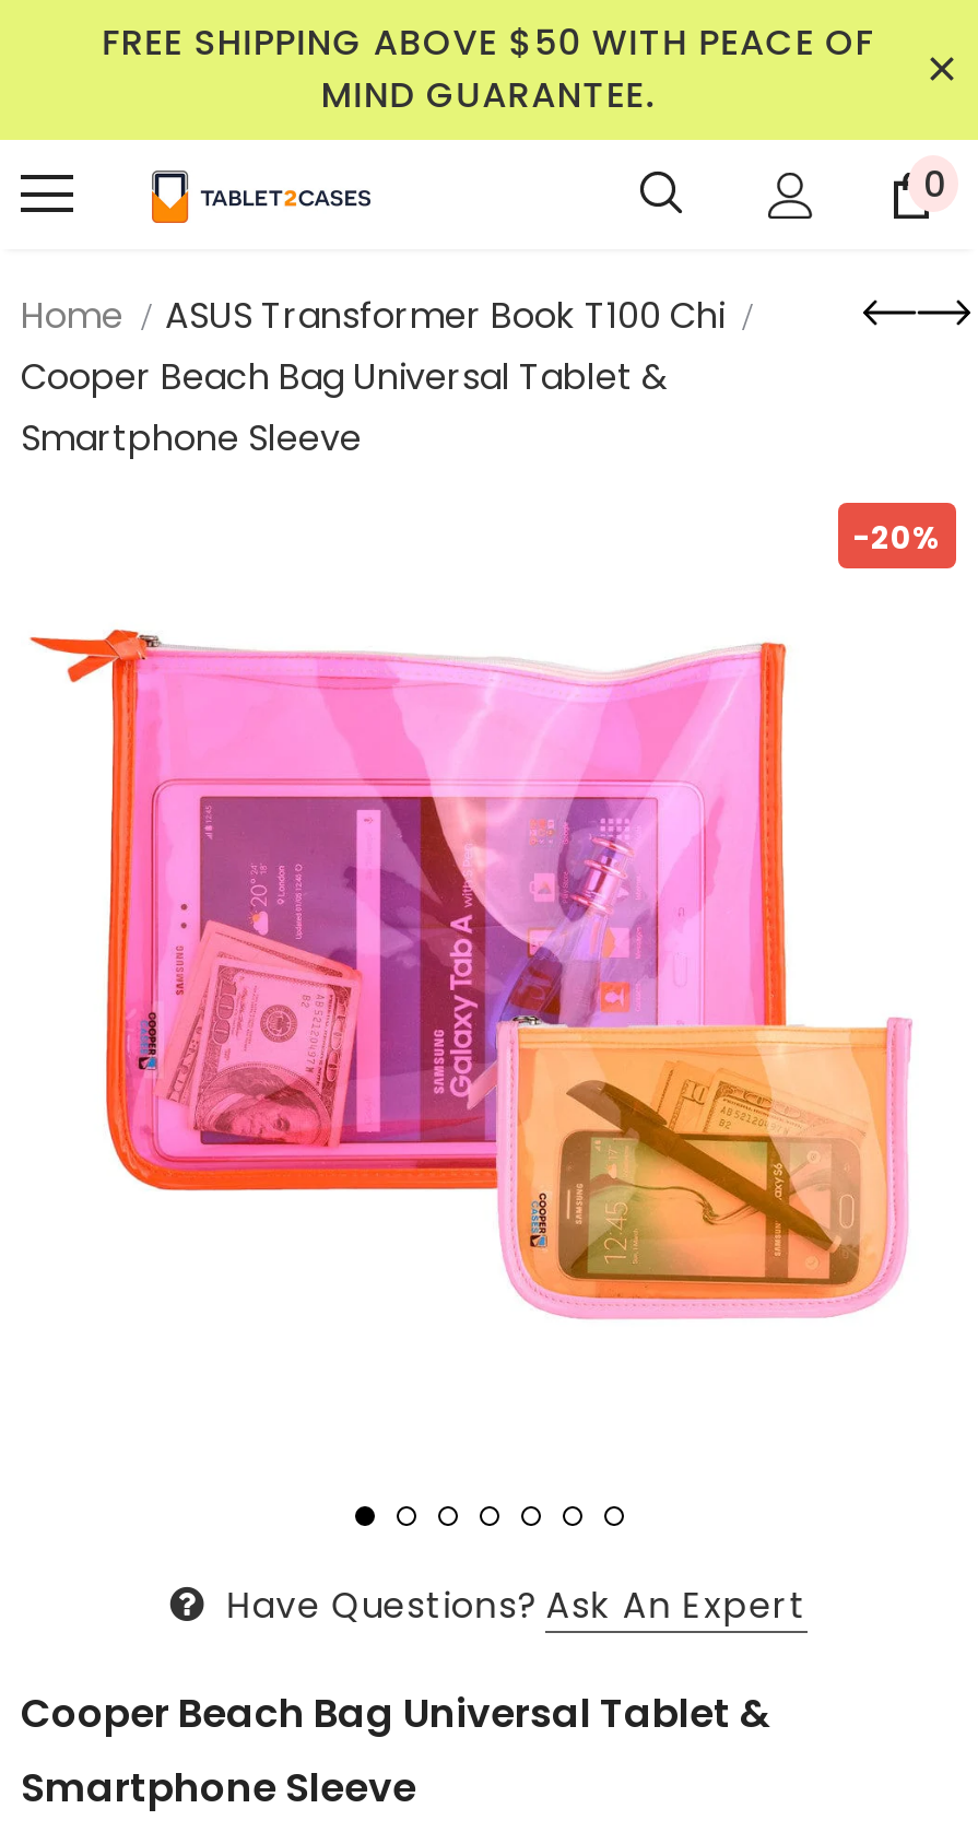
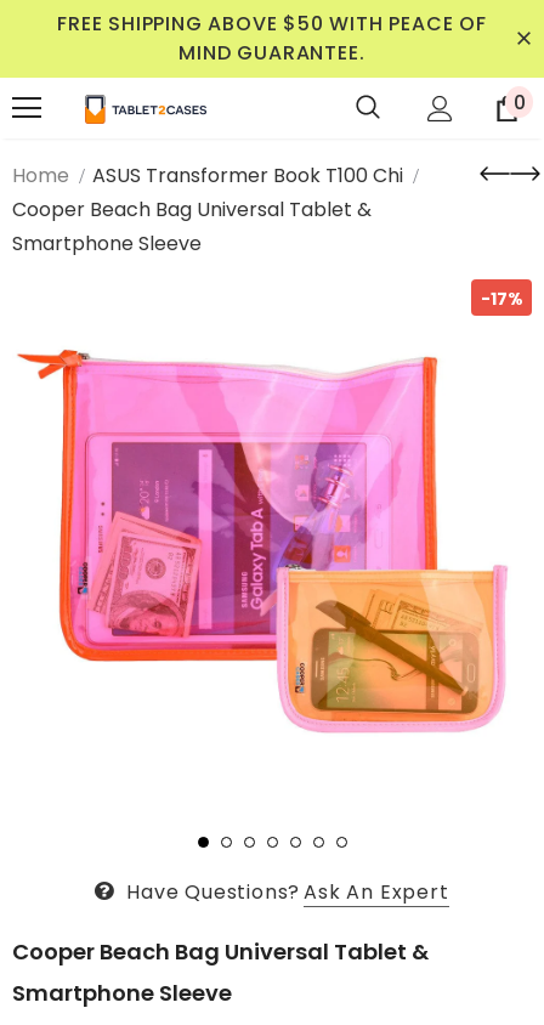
[853,515,941,559] -20% -> [480,286,523,310] -17%

